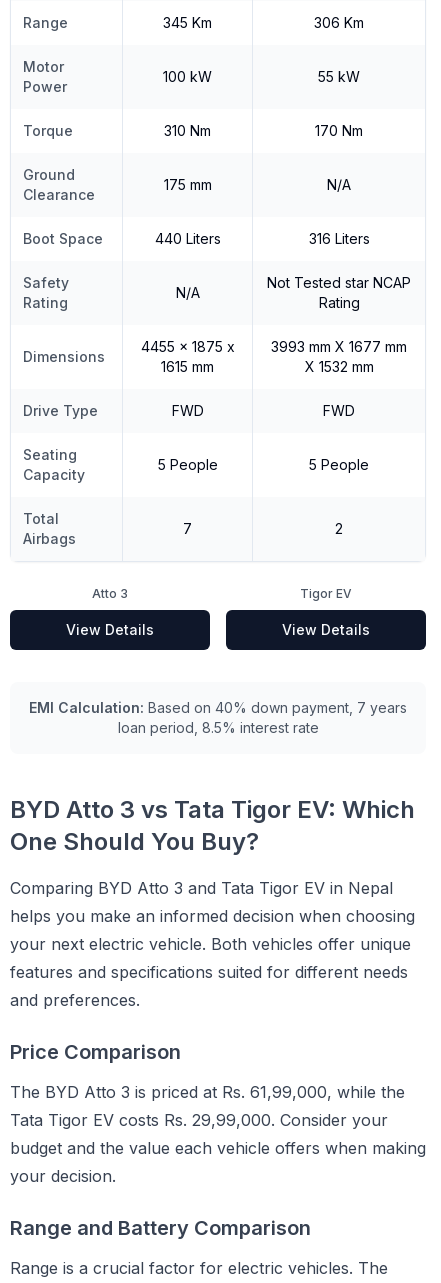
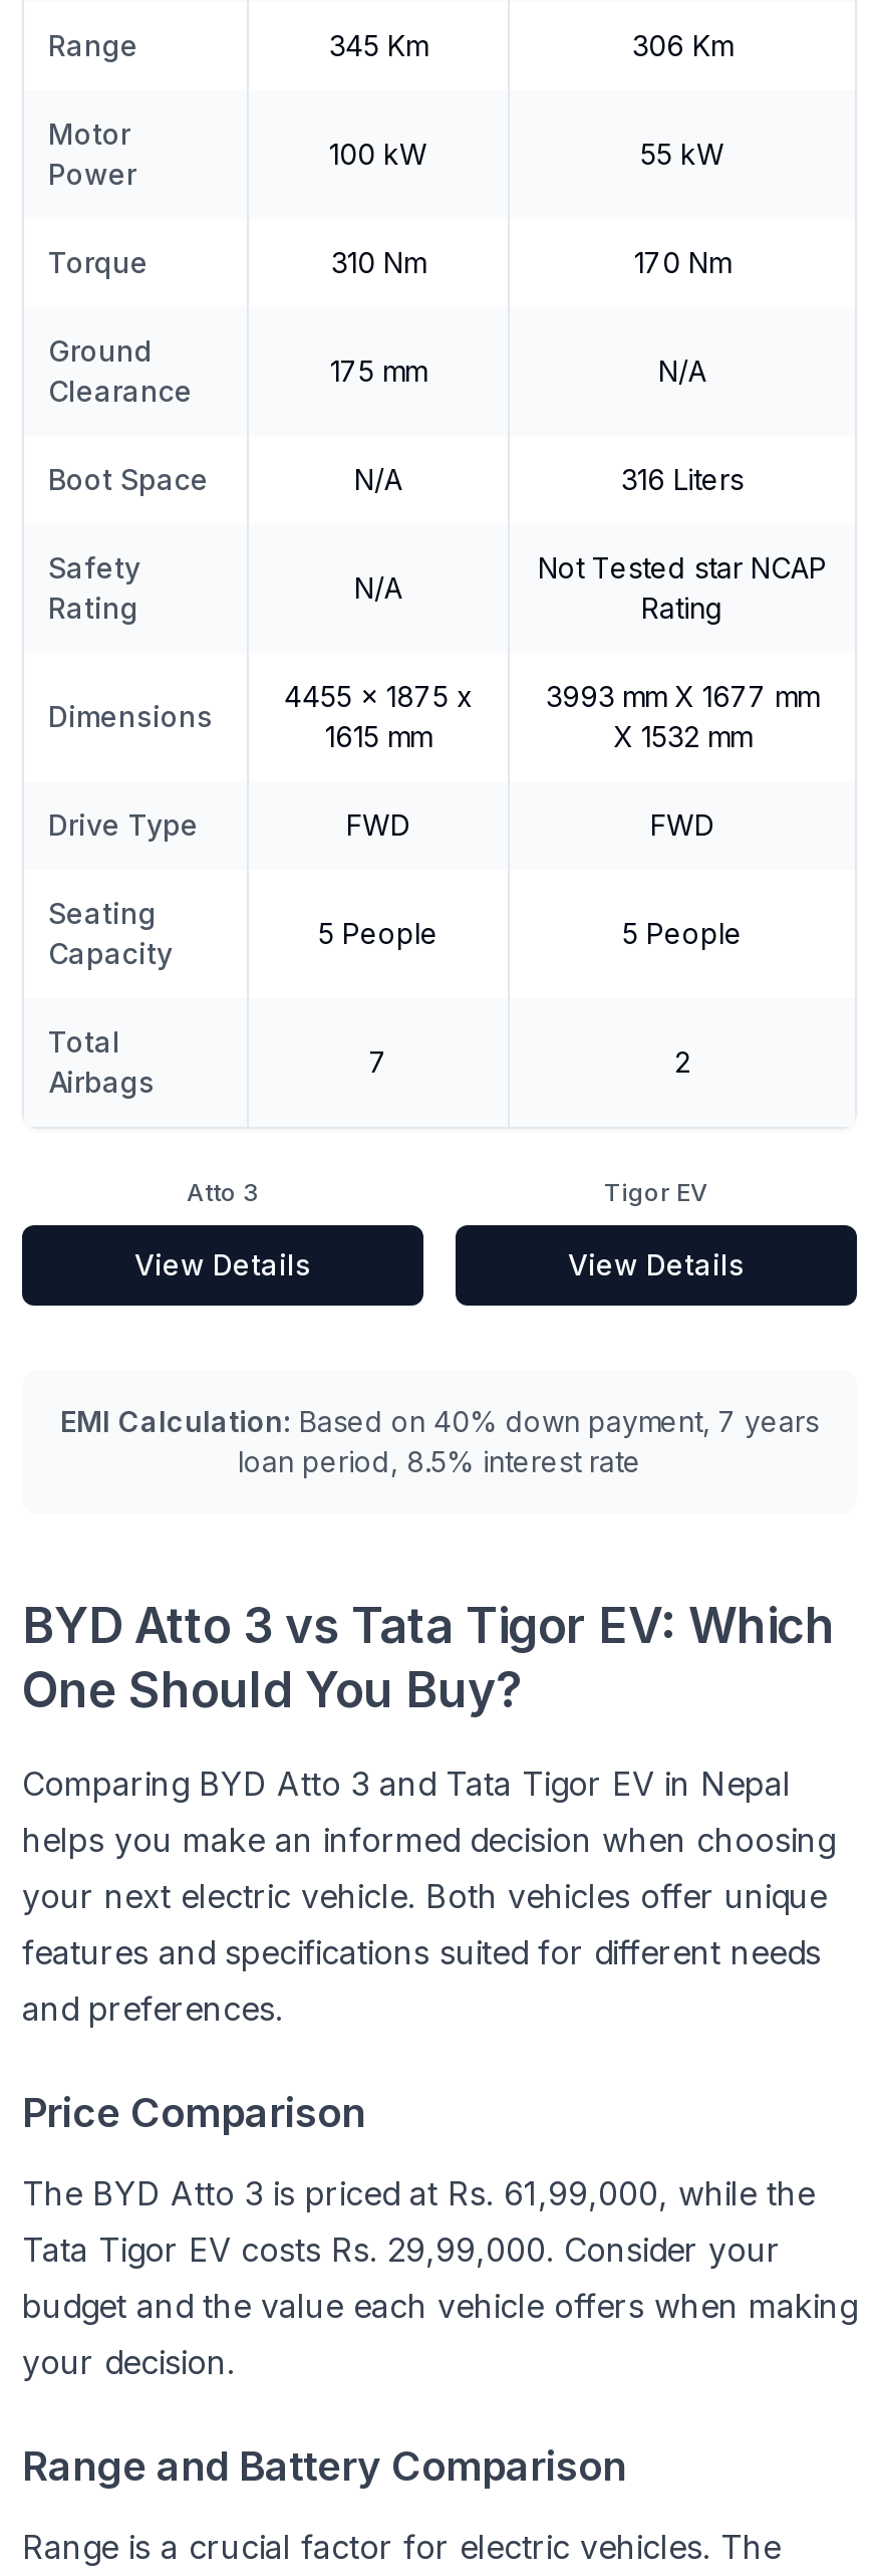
[154,230,220,247] 440 Liters -> [354,462,402,496] N/A

